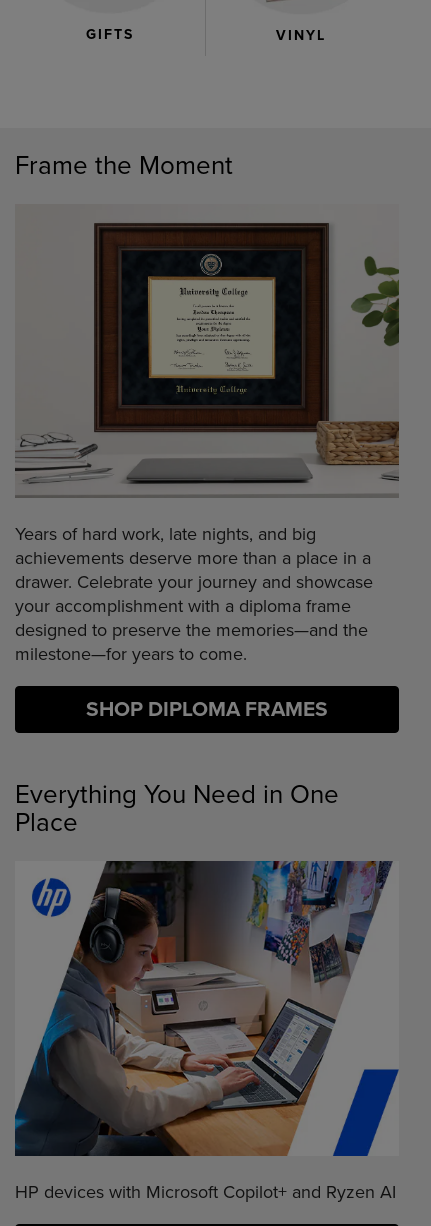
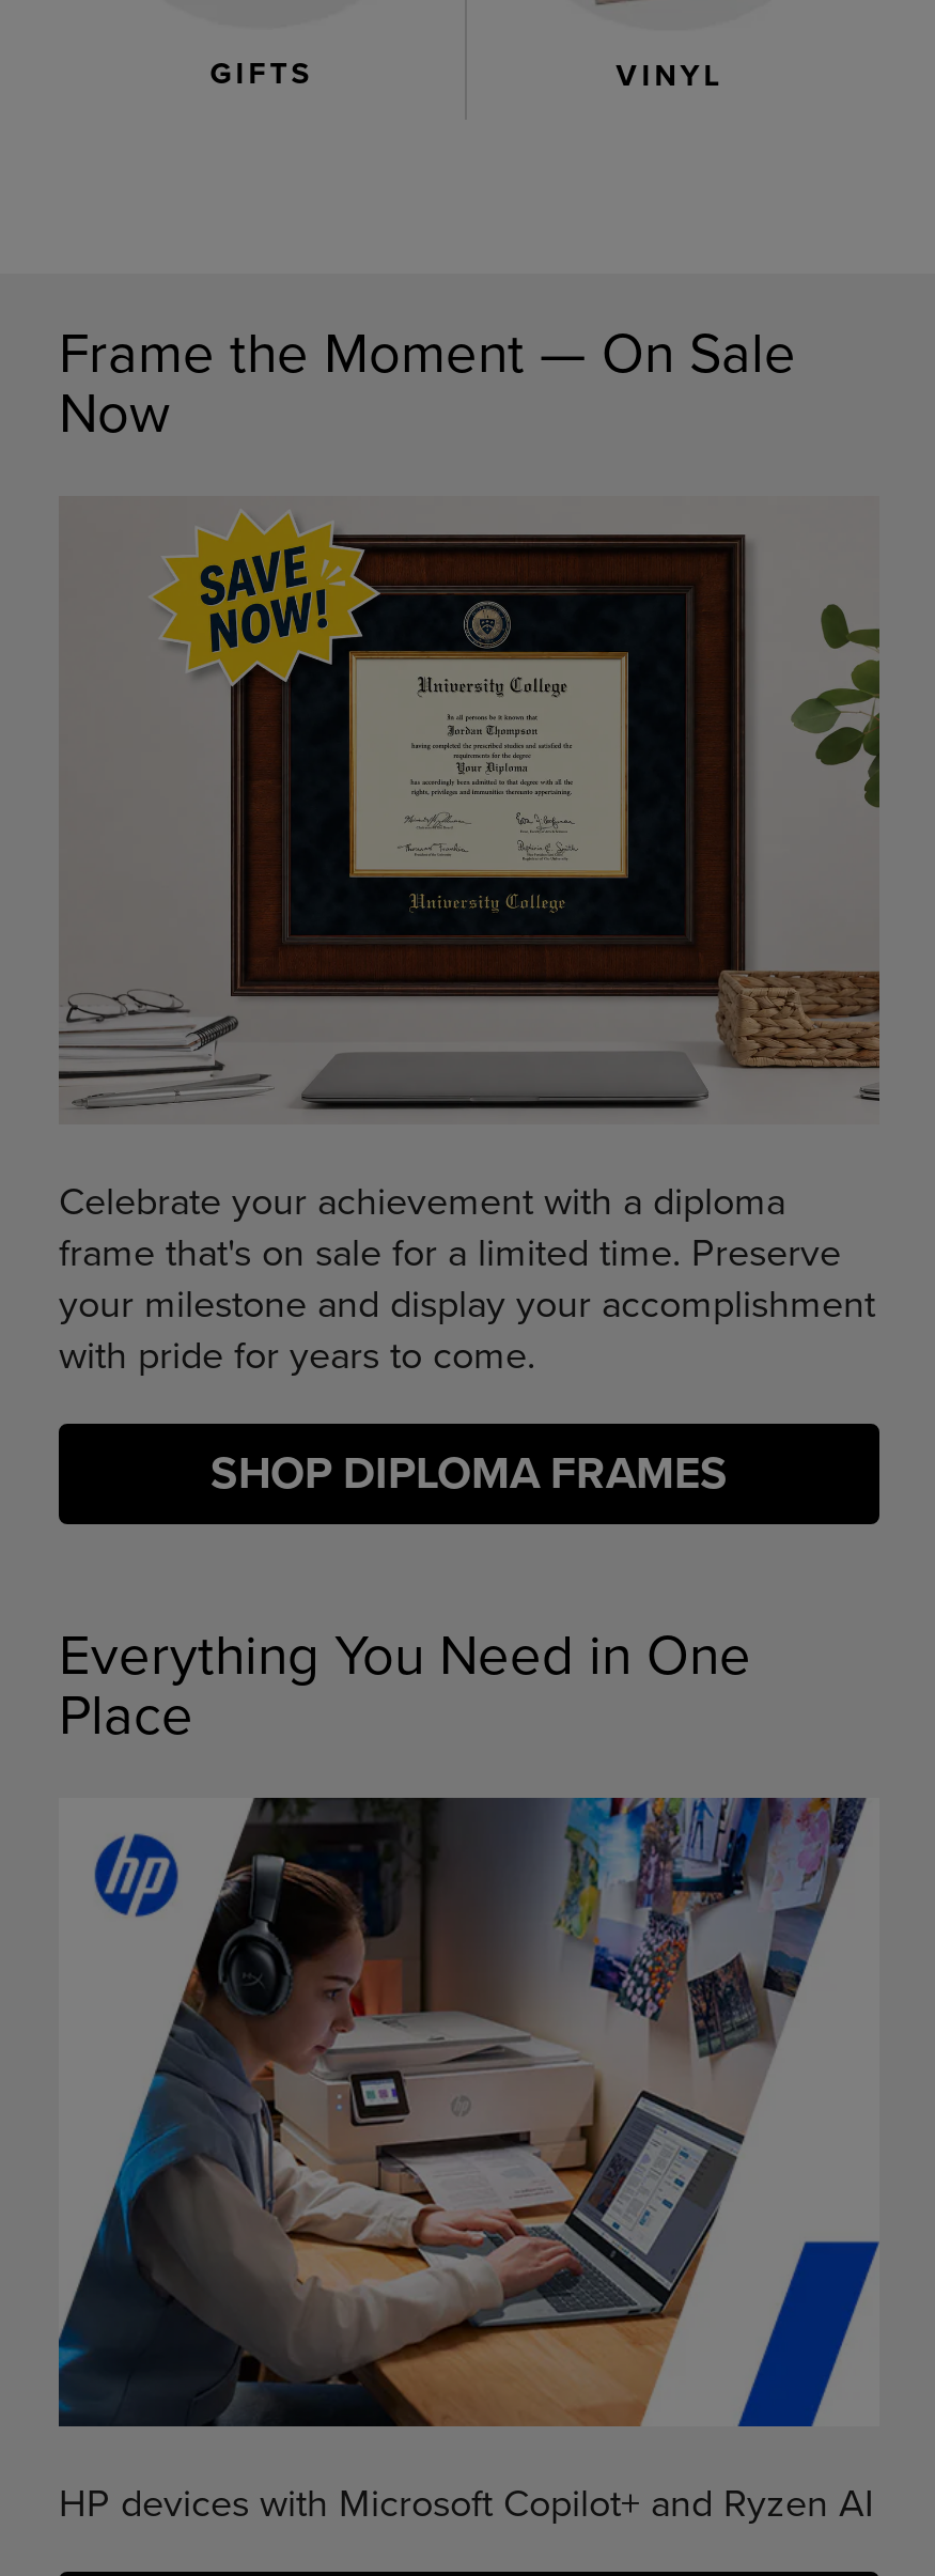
[15,150,233,181] Frame the Moment -> [59,320,796,446] Frame the Moment — On Sale | Now
[15,221,400,665] [image] | Years of hard work, late nights, and big | achievements deserve more than a place in a | drawer. Celebrate your journey and showcase | your accomplishment with a diploma frame | designed to preserve the memories—and the | milestone—for years to come. -> [59,475,882,1378] [image] | Celebrate your achievement with a diploma | frame that's on sale for a limited time. Preserve | your milestone and display your accomplishment | with pride for years to come.

